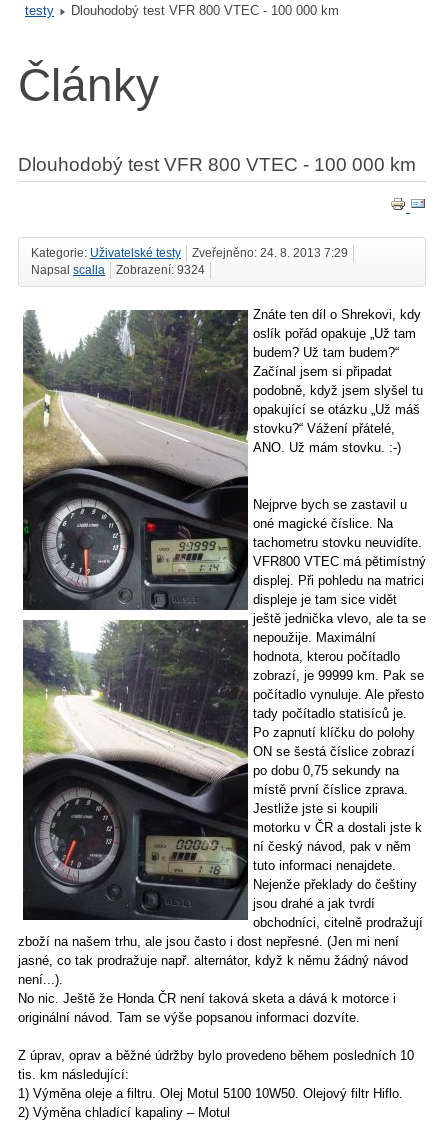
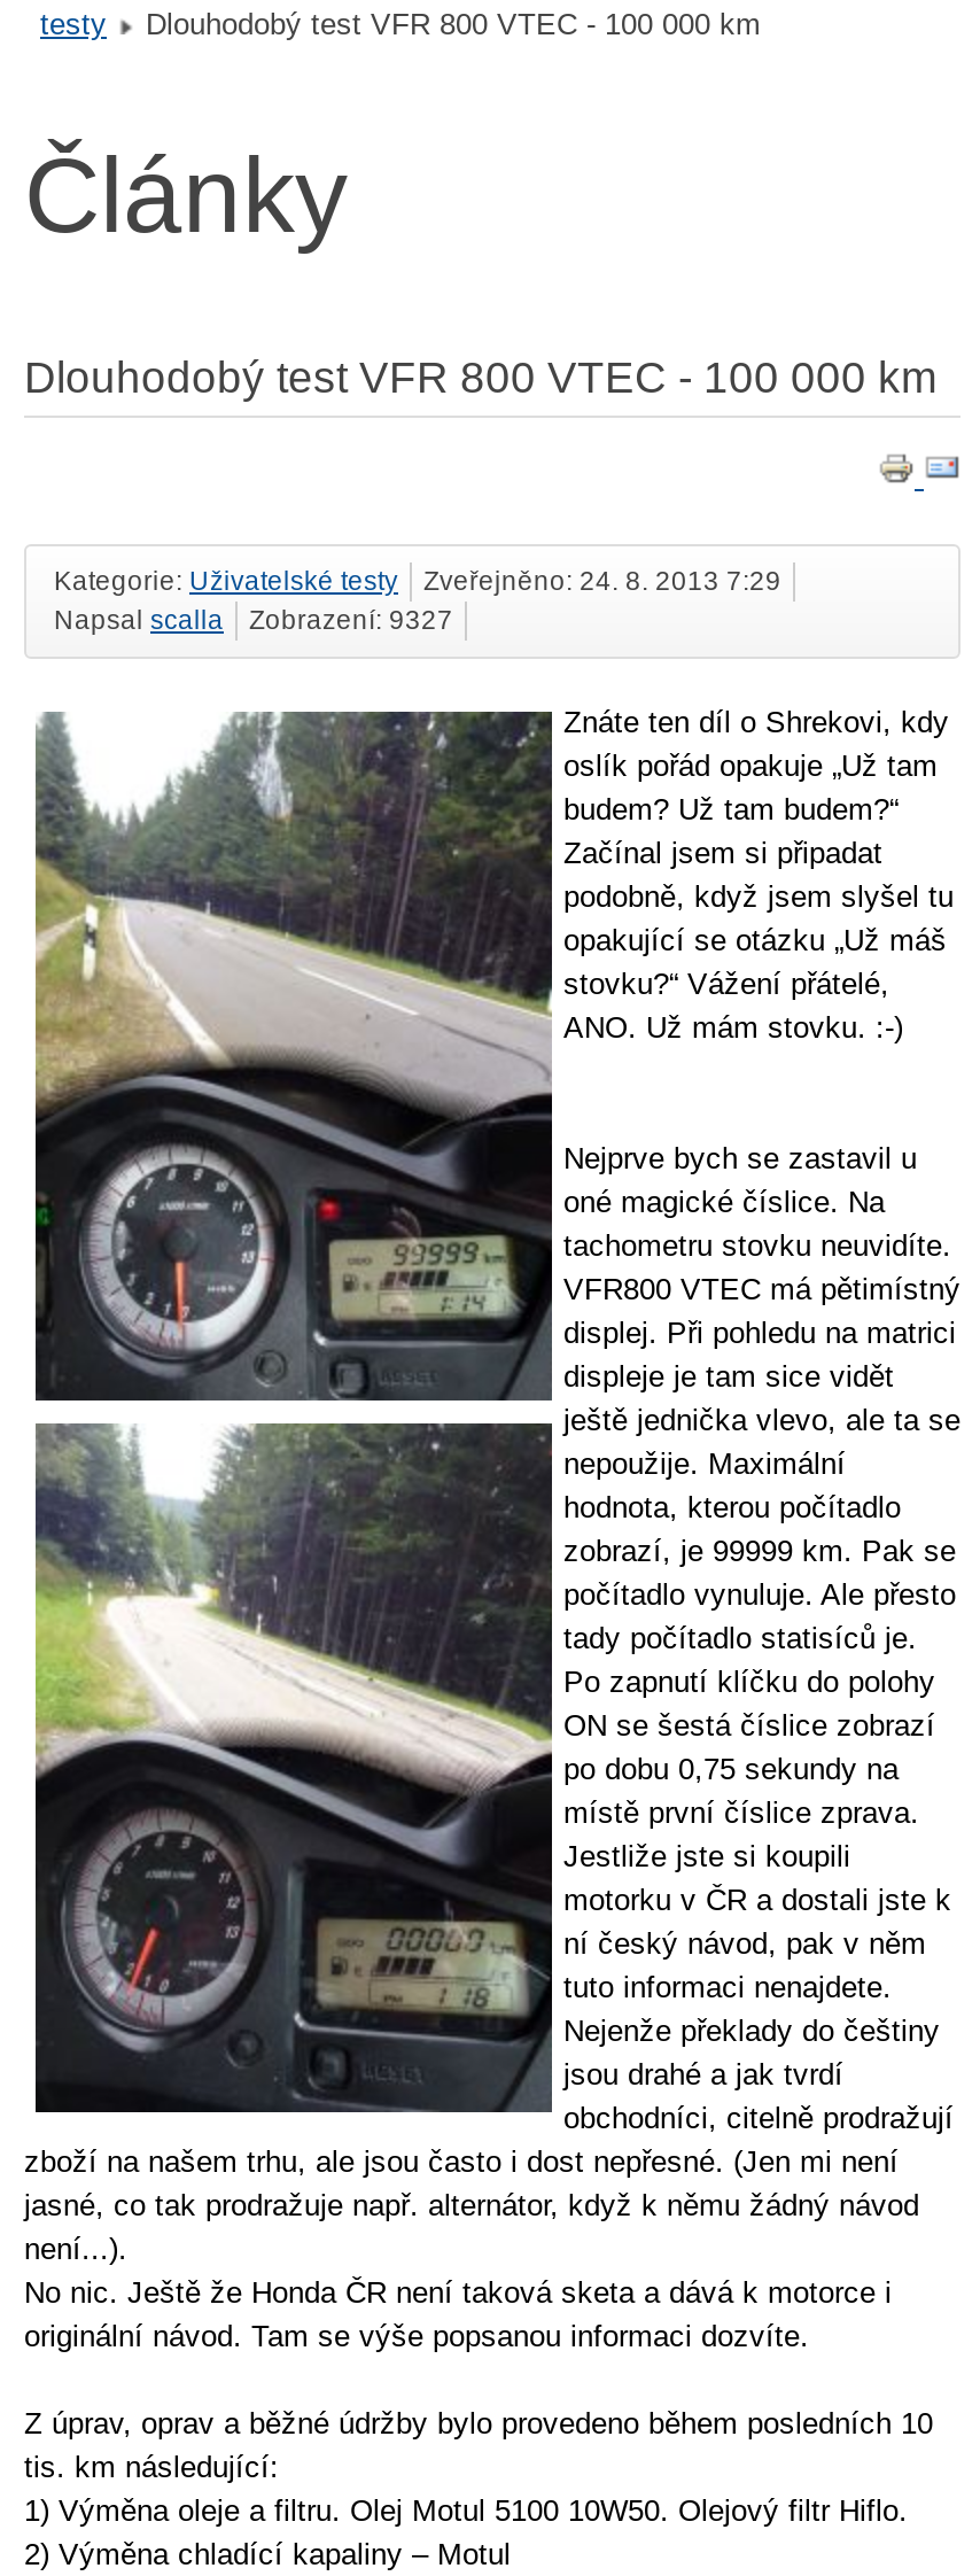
[31,263,205,275] Napsal scalla Zobrazení: 9324 -> [54,605,453,633] Napsal scalla Zobrazení: 9327

